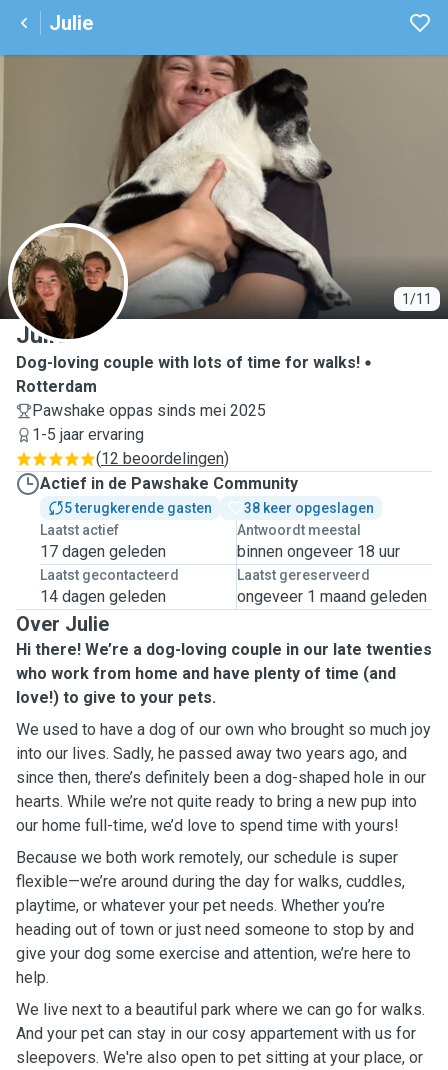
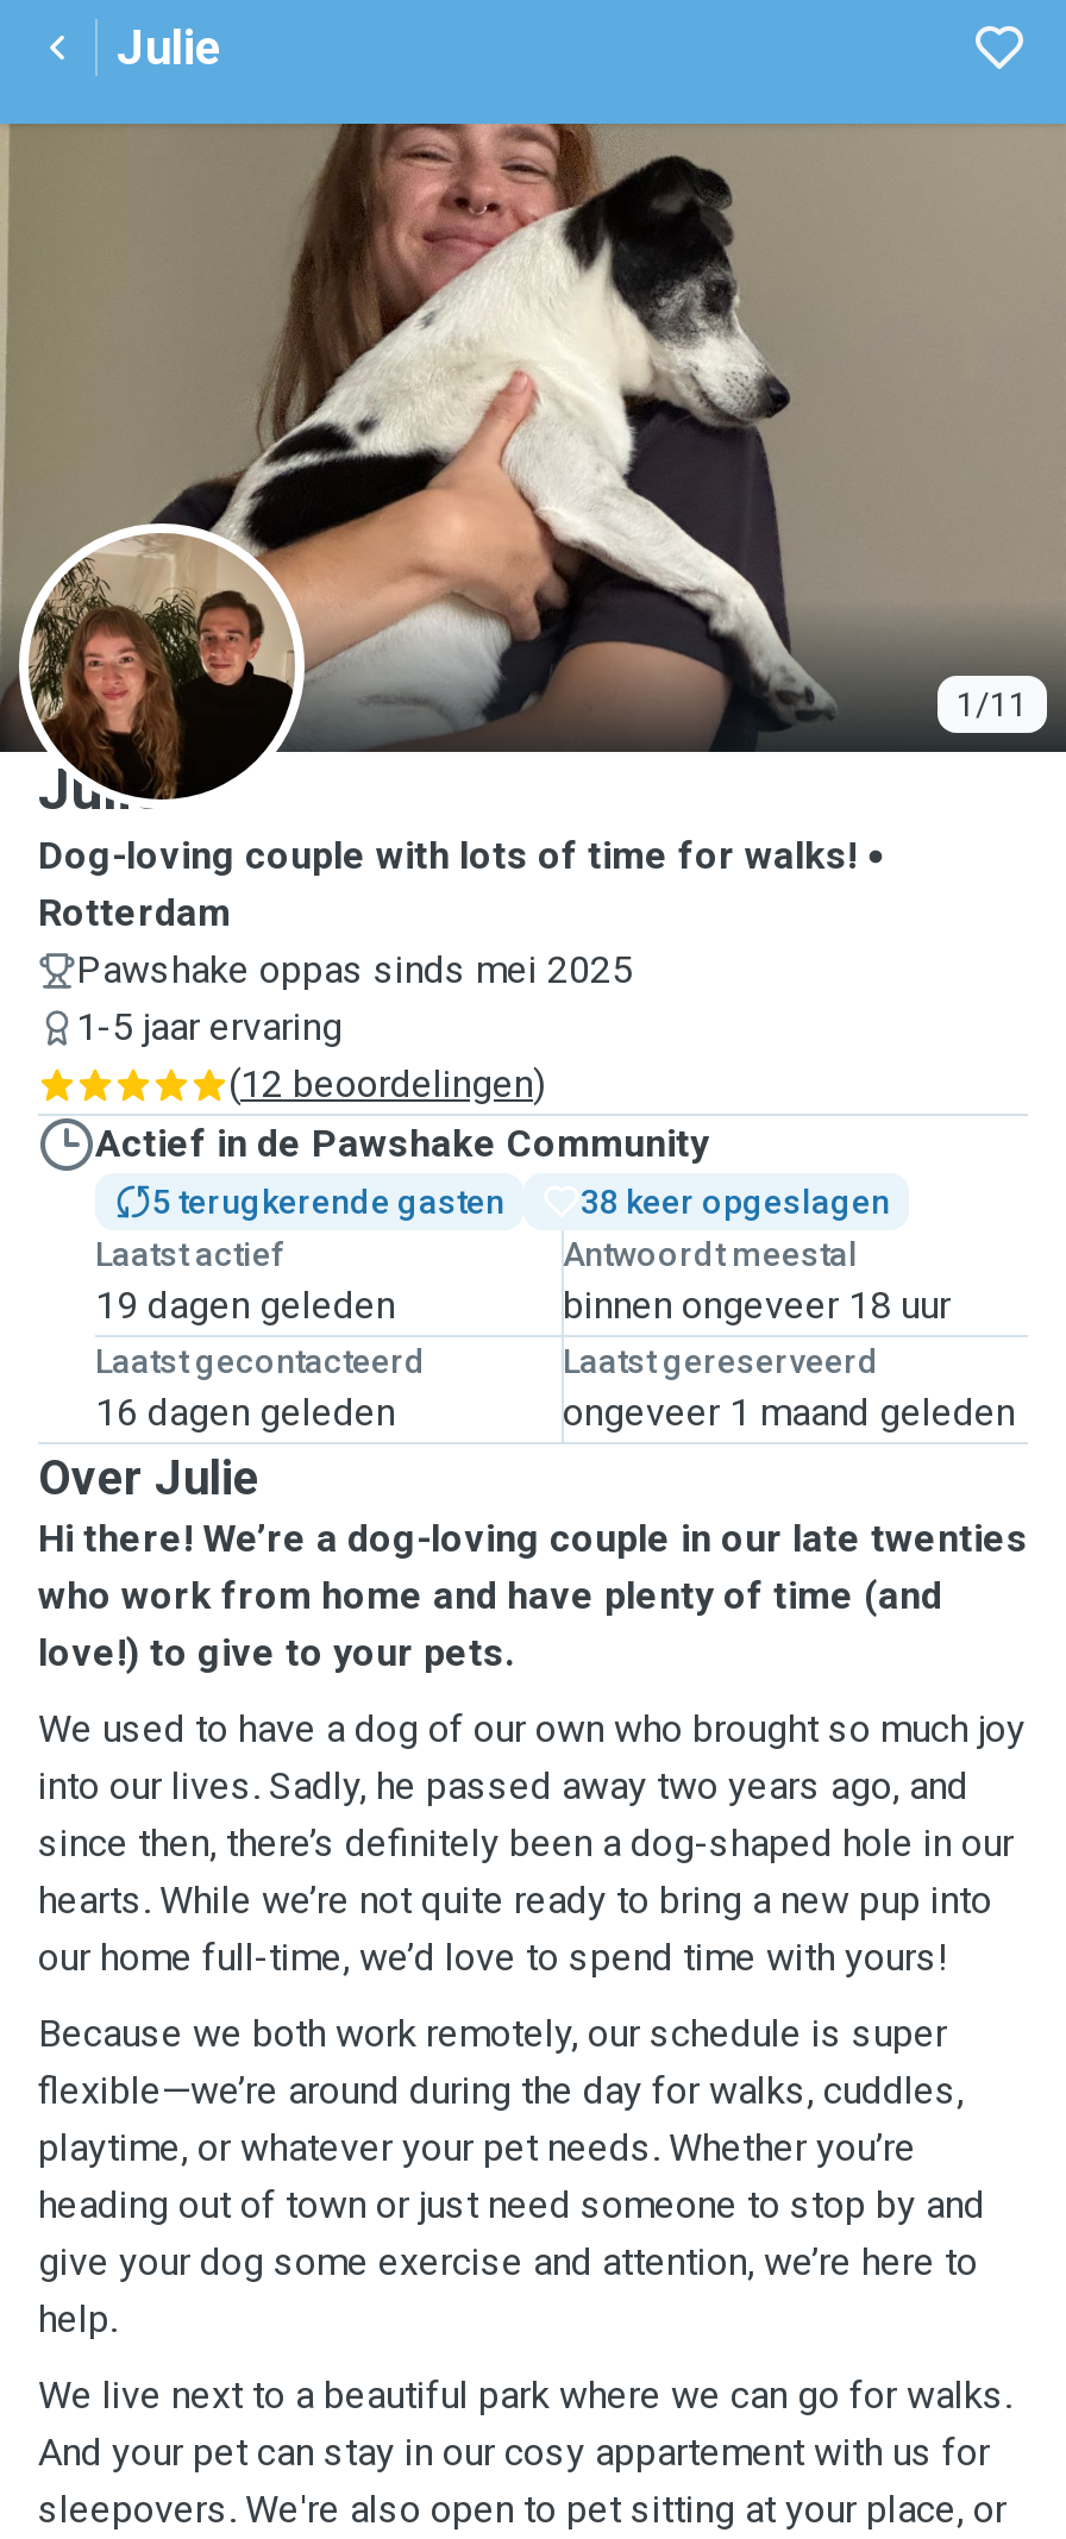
[40,542,166,561] 17 dagen geleden -> [95,1283,395,1328] 19 dagen geleden
[40,587,166,606] 14 dagen geleden -> [95,1390,395,1435] 16 dagen geleden

